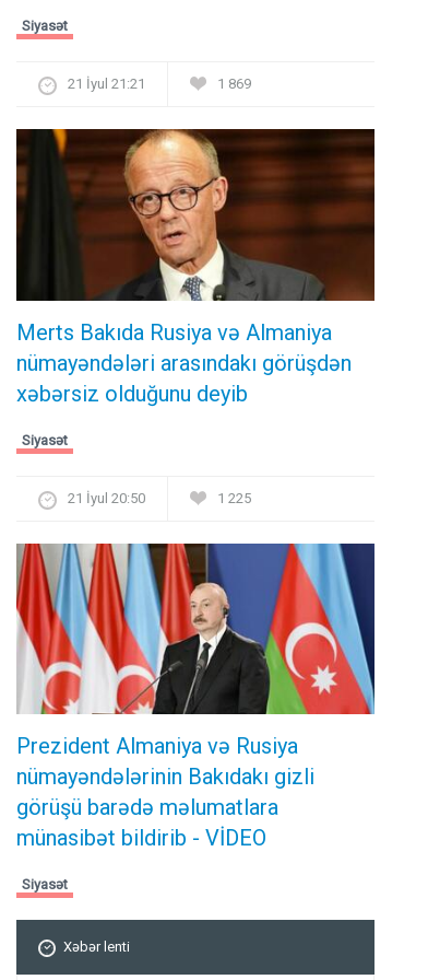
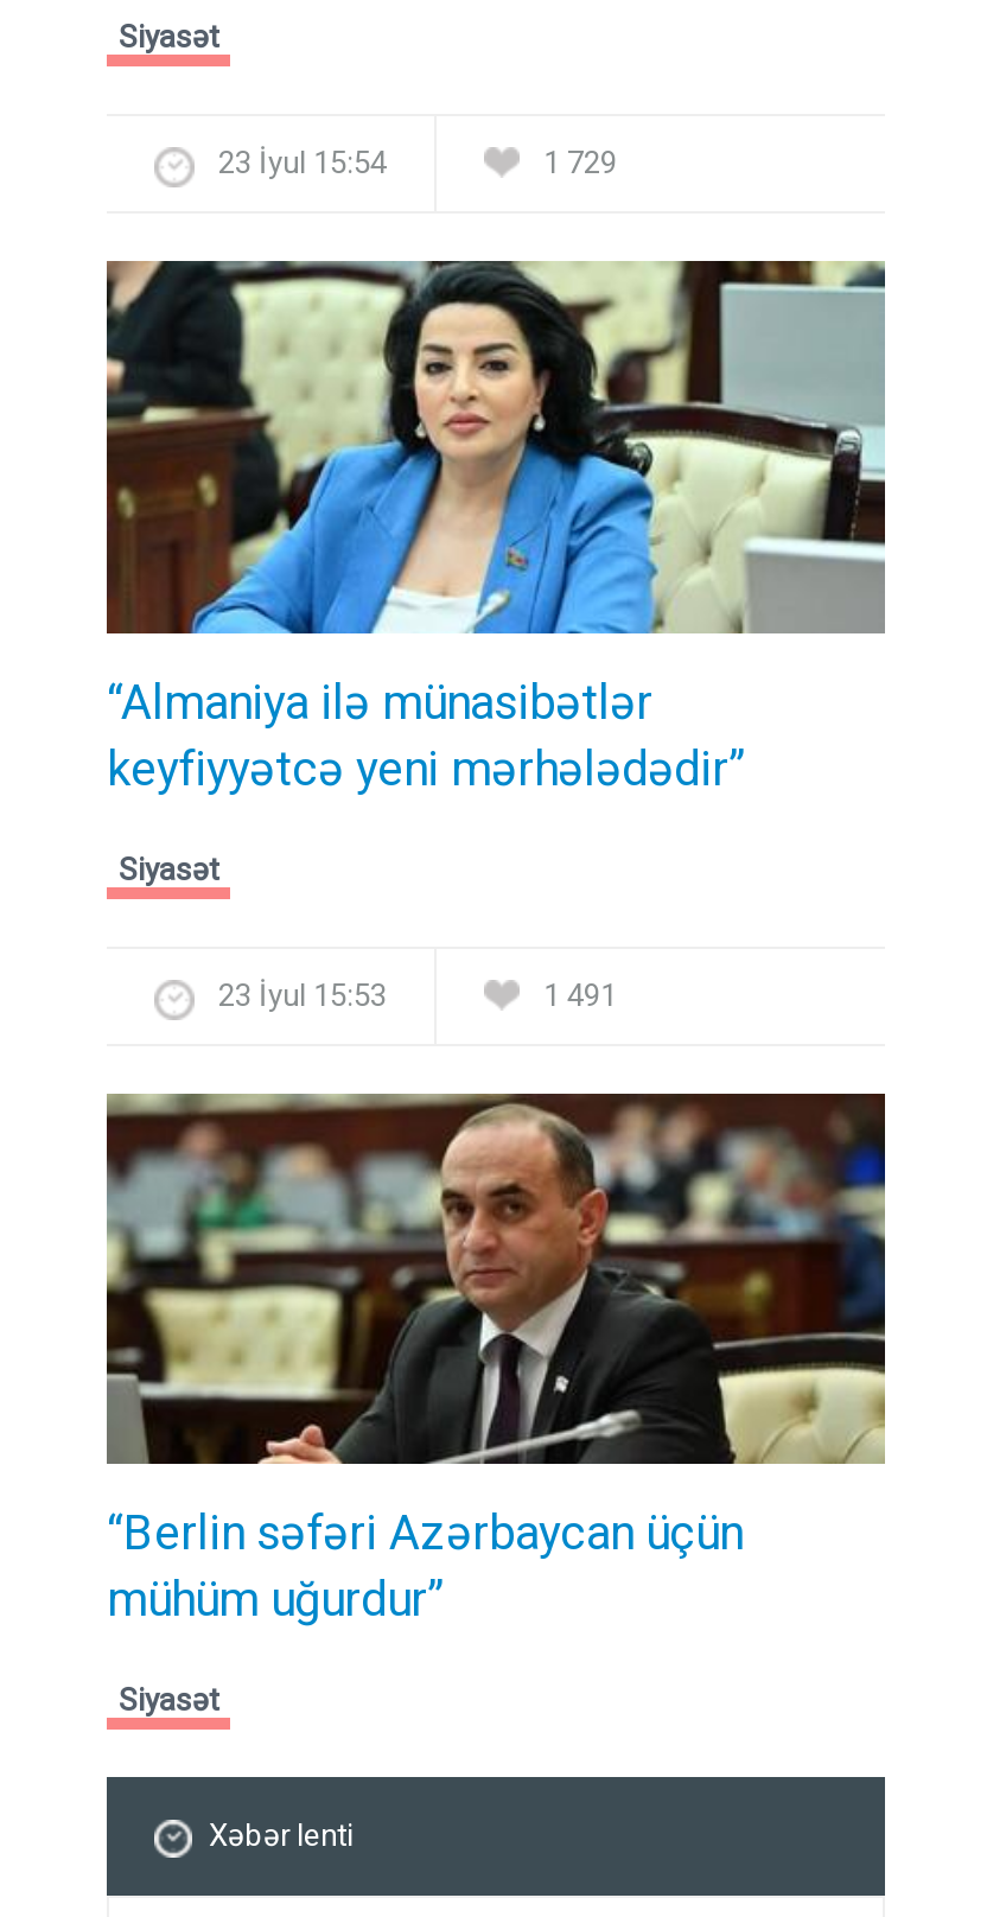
[68,76,251,92] 21 İyul 21:21 | 1 869 -> [218,146,617,181] 23 İyul 15:54 | 1 729
[16,128,374,407] [image] | Merts Bakıda Rusiya və Almaniya | nümayəndələri arasındakı görüşdən | xəbərsiz olduğunu deyib -> [104,259,887,797] [image] | “Almaniya ilə münasibətlər | keyfiyyətcə yeni mərhələdədir”
[68,490,251,506] 21 İyul 20:50 | 1 225 -> [218,977,617,1013] 23 İyul 15:53 | 1 491
[15,542,376,851] [image] | Prezident Almaniya və Rusiya | nümayəndələrinin Bakıdakı gizli | görüşü barədə məlumatlara | münasibət bildirib - VİDEO -> [104,1091,887,1629] [image] | “Berlin səfəri Azərbaycan üçün | mühüm uğurdur”

